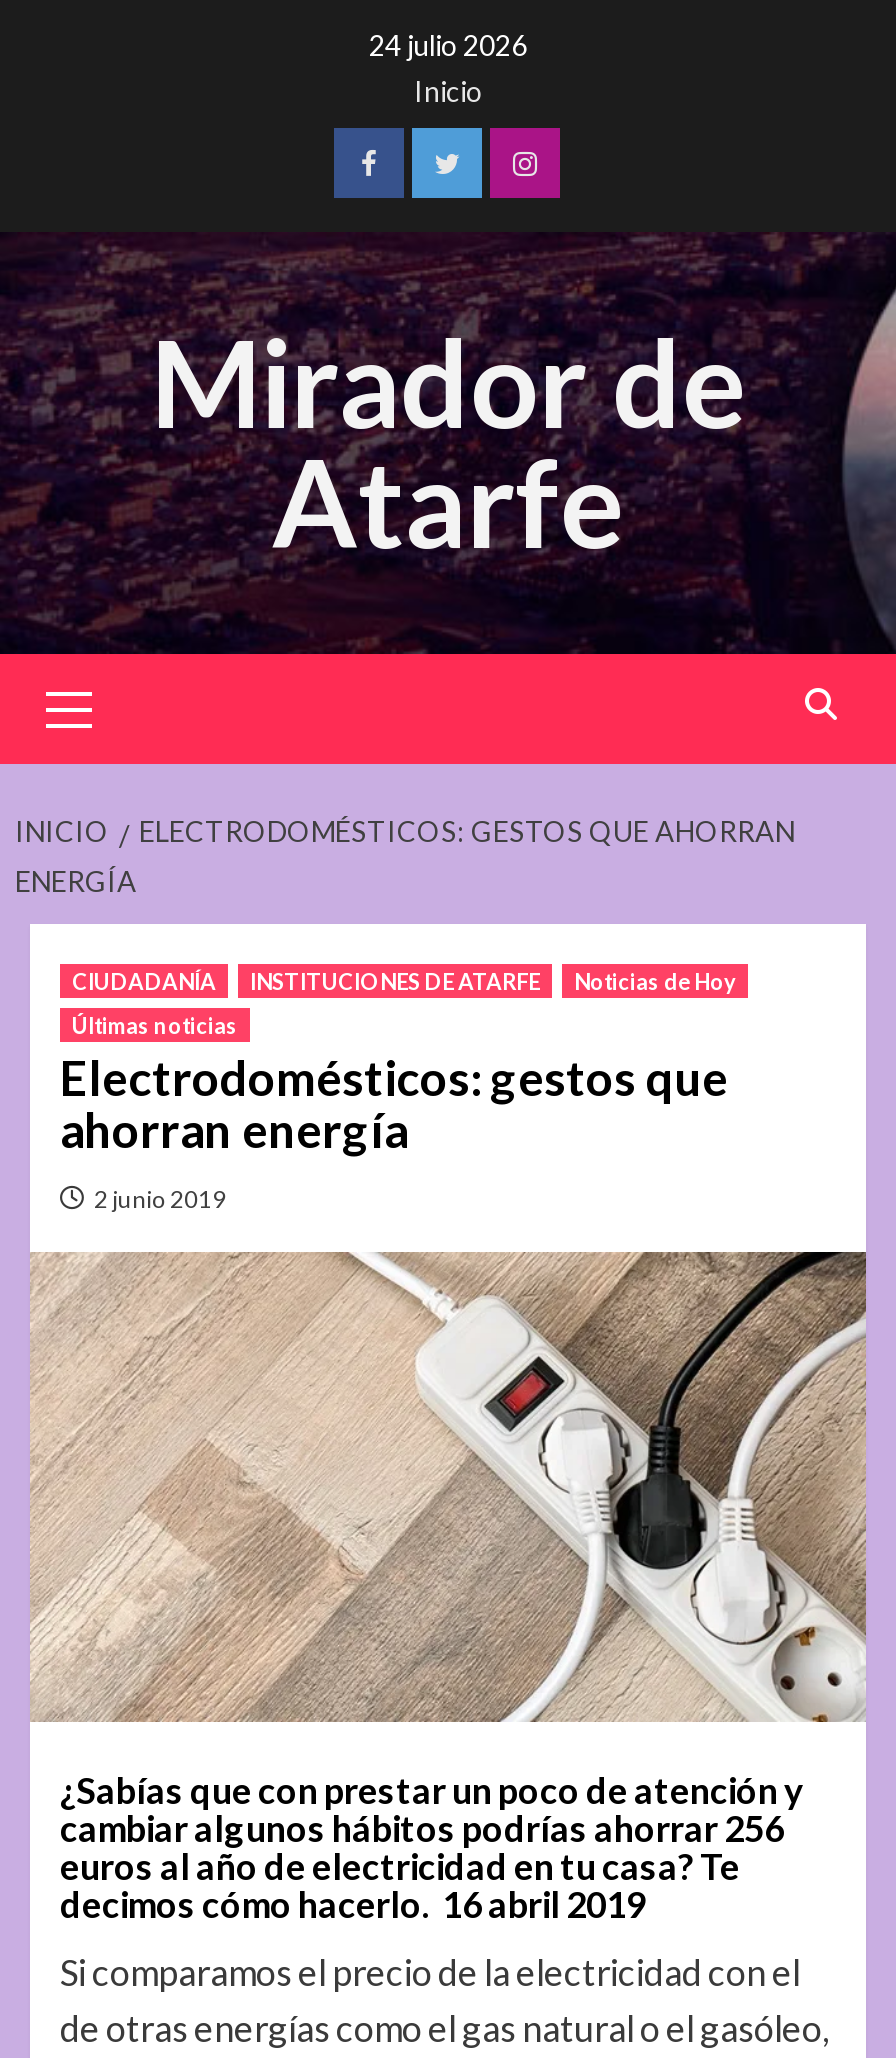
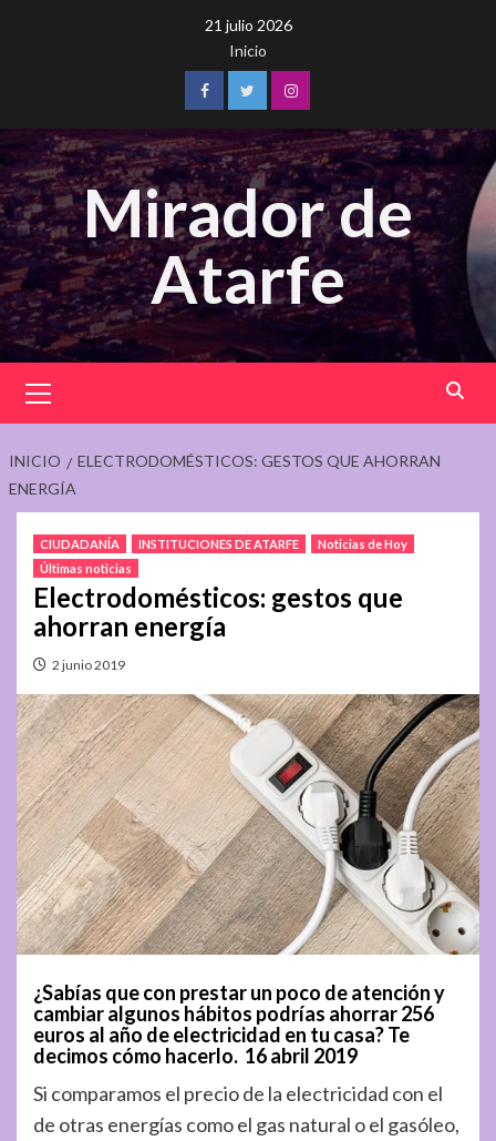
[369,28,527,62] 24 julio 2026 -> [204,16,292,34] 21 julio 2026

